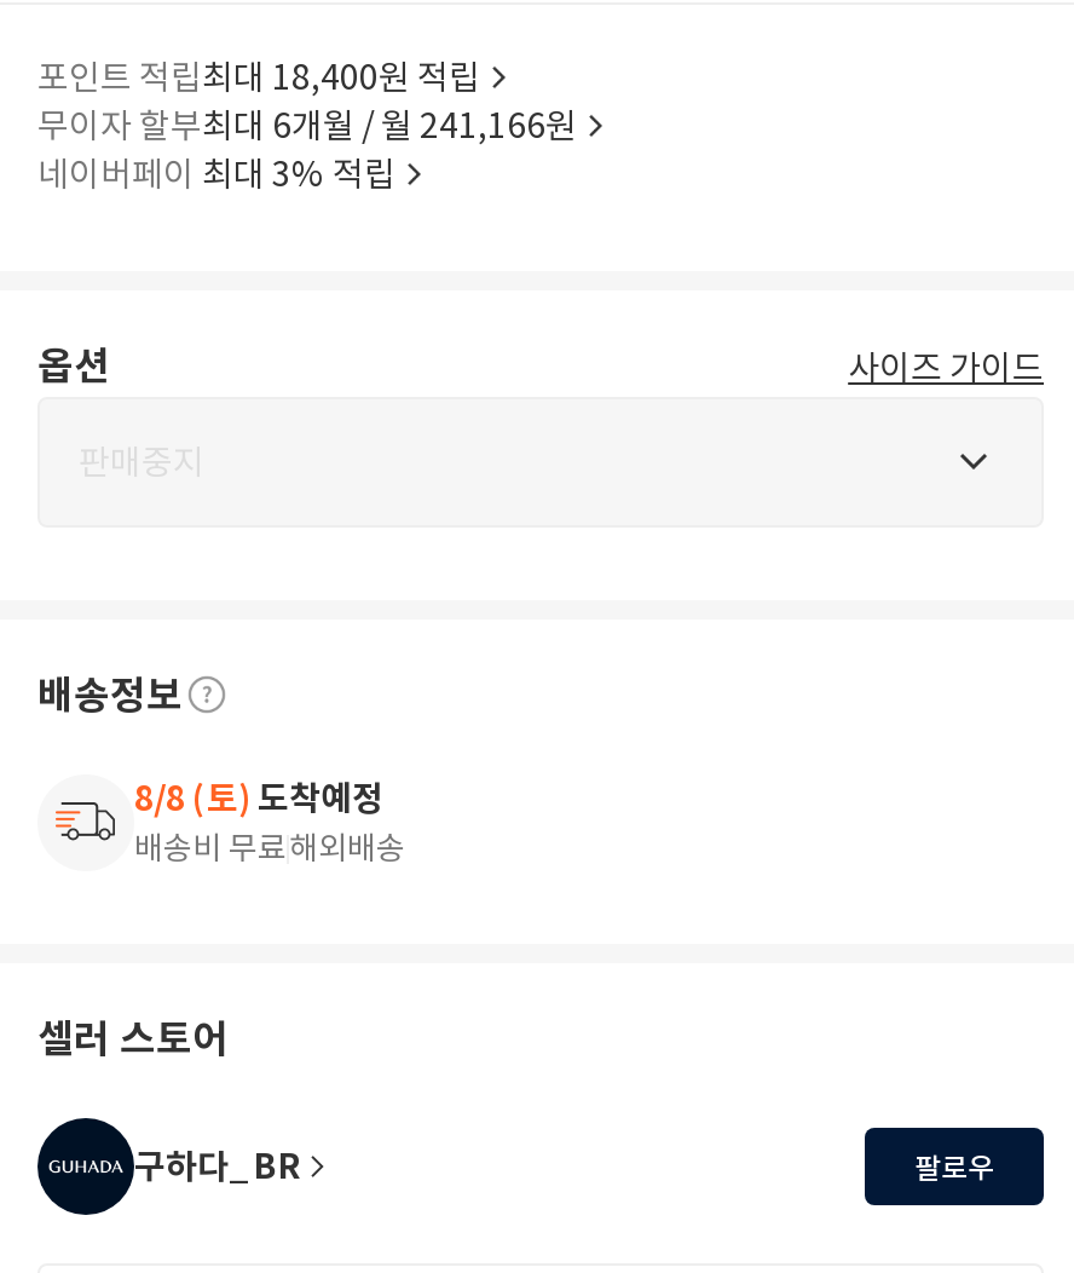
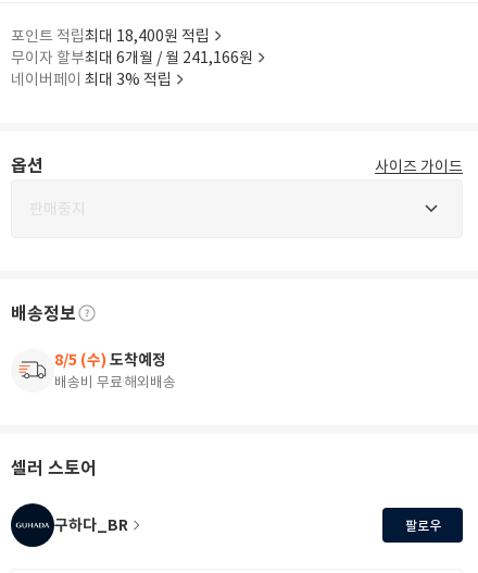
[134,777,383,820] 8/8 (토) 도착예정 -> [54,350,166,370] 8/5 (수) 도착예정

